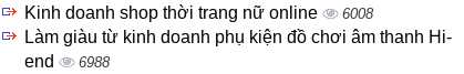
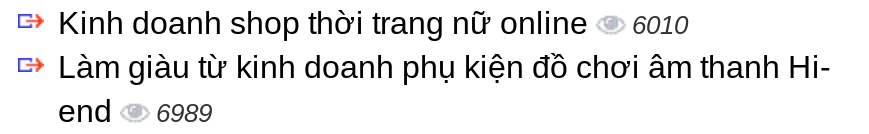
[24,3,373,22] Kinh doanh shop thời trang nữ online 6008 -> [58,6,688,40] Kinh doanh shop thời trang nữ online 6010
[24,52,110,71] end 6988 -> [58,94,212,128] end 6989

